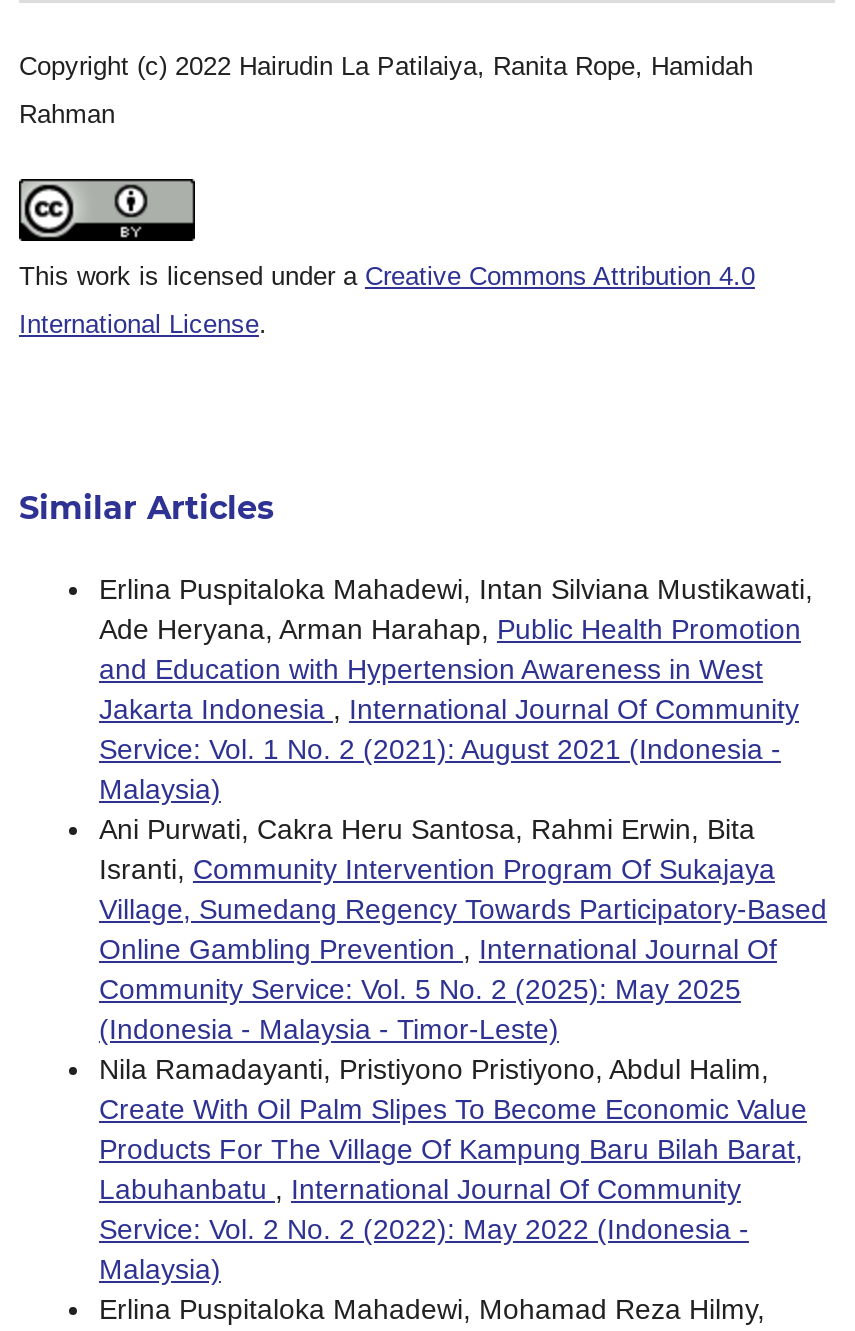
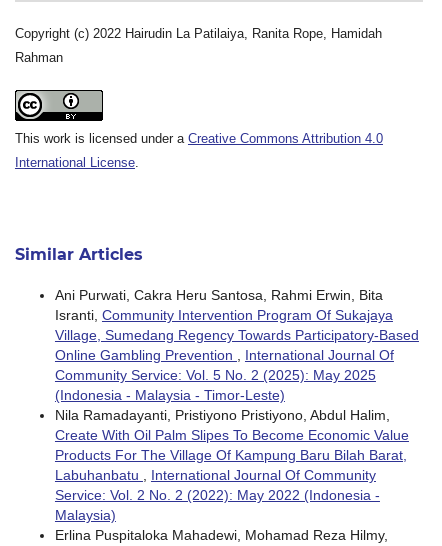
[99,573,813,805] Erlina Puspitaloka Mahadewi, Intan Silviana Mustikawati, | Ade Heryana, Arman Harahap, Public Health Promotion | and Education with Hypertension Awareness in West | Jakarta Indonesia, International Journal Of Community | Service: Vol. 1 No. 2 (2021): August 2021 (Indonesia - | Malaysia) -> none

